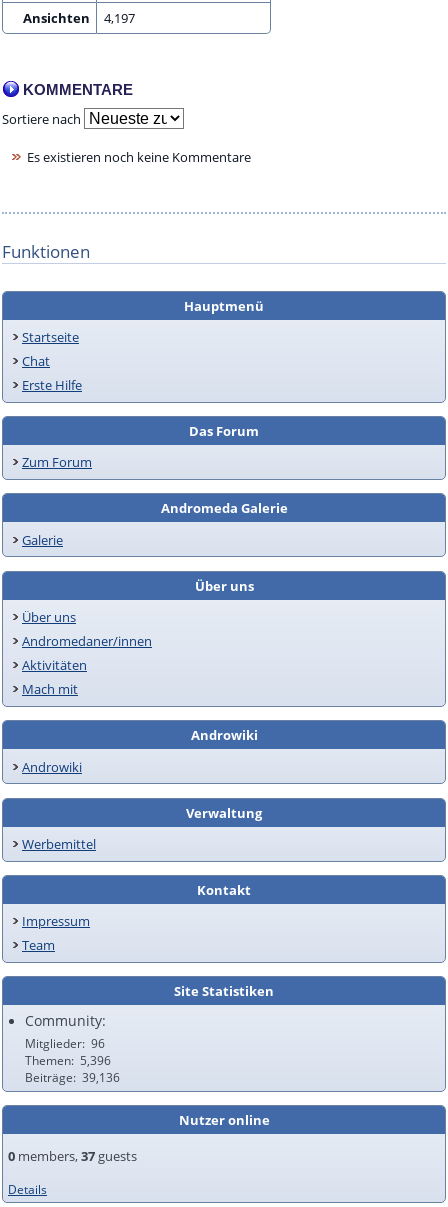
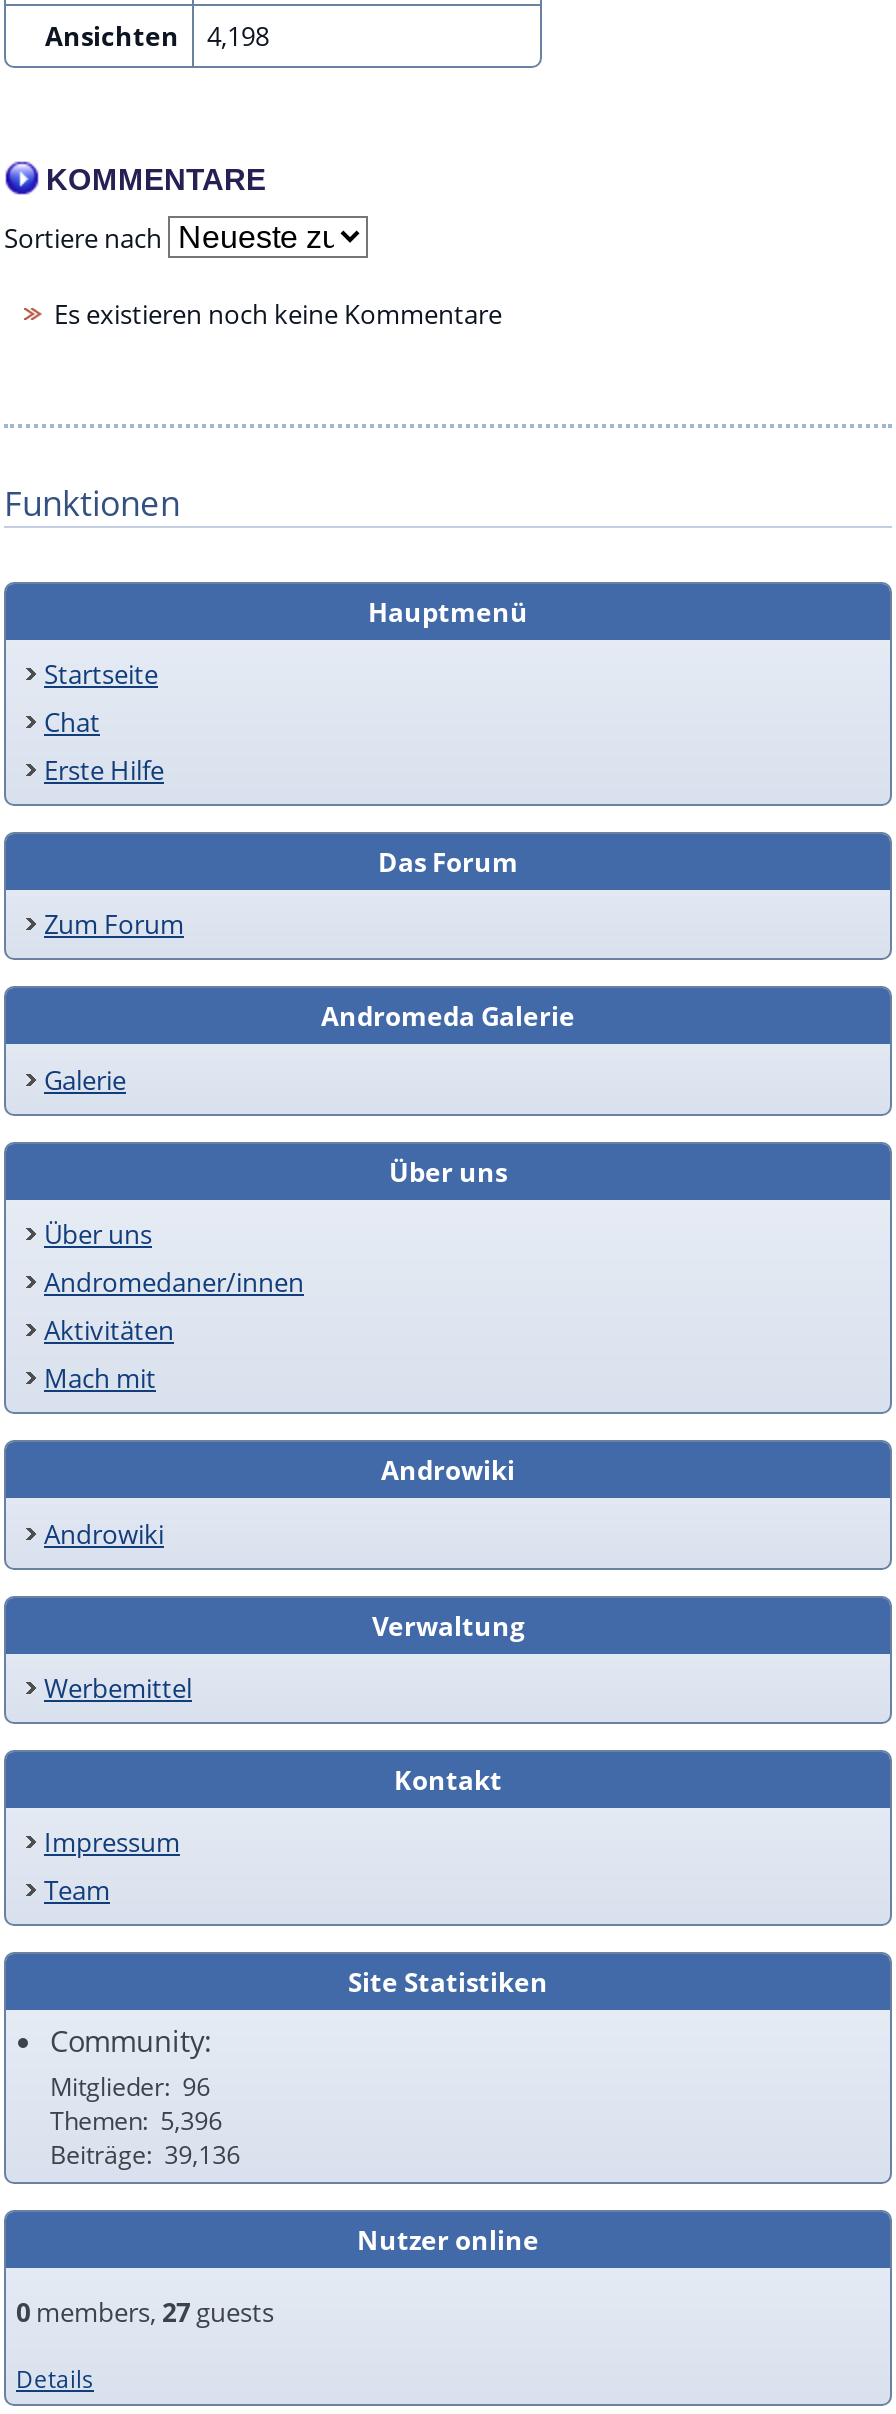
[22,9,134,27] Ansichten 4,197 -> [45,17,269,53] Ansichten 4,198
[8,1147,137,1165] 0 members, 37 guests -> [16,2294,274,2330] 0 members, 27 guests

